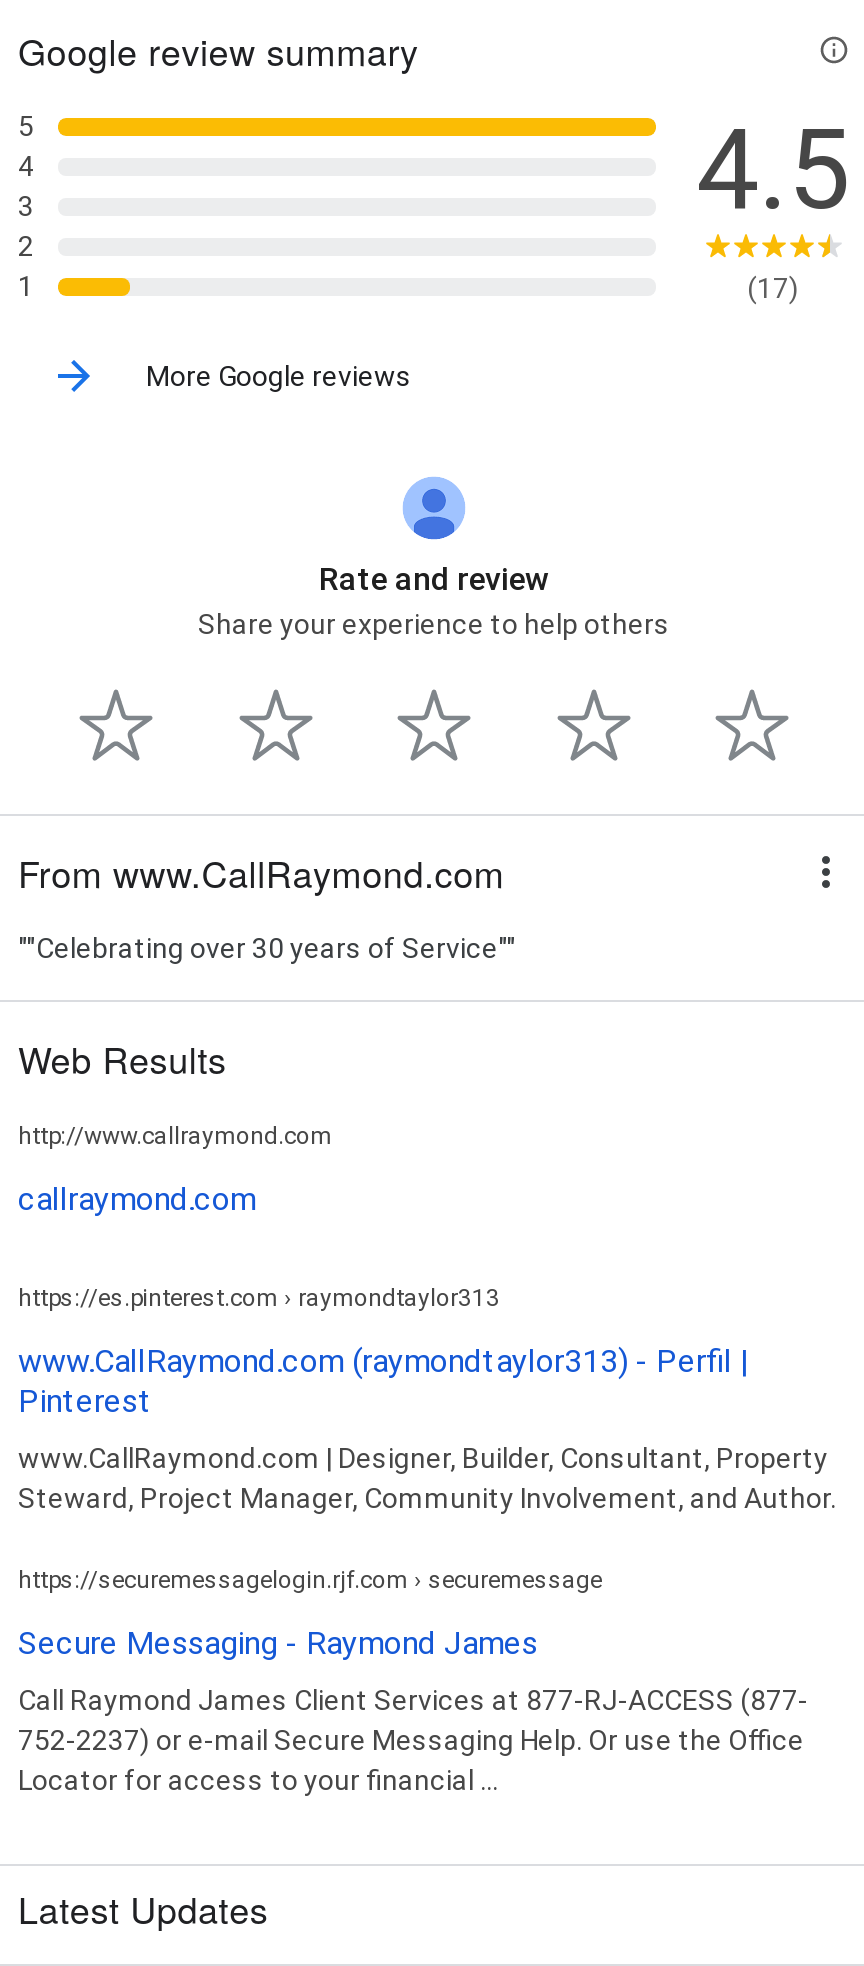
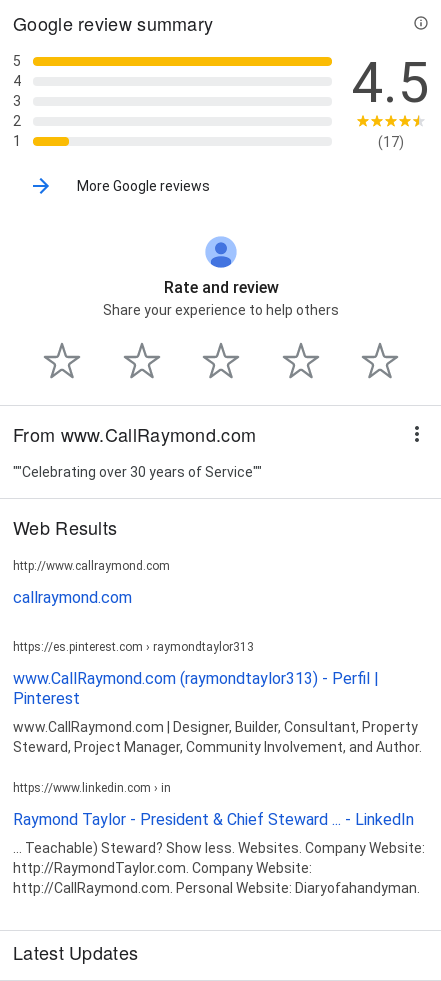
[18,1565,602,1593] https://securemessagelogin.rjf.com › securemessage -> [13,781,171,795] https://www.linkedin.com › in
[18,1623,538,1661] Secure Messaging - Raymond James -> [13,810,414,829] Raymond Taylor - President & Chief Steward ... - LinkedIn
[18,1683,808,1795] Call Raymond James Client Services at 877-RJ-ACCESS (877- | 752-2237) or e-mail Secure Messaging Help. Or use the Office | Locator for access to your financial ... -> [13,840,425,896] ... Teachable) Steward? Show less. Websites. Company Website: | http://RaymondTaylor.com. Company Website: | http://CallRaymond.com. Personal Website: Diaryofahandyman.

